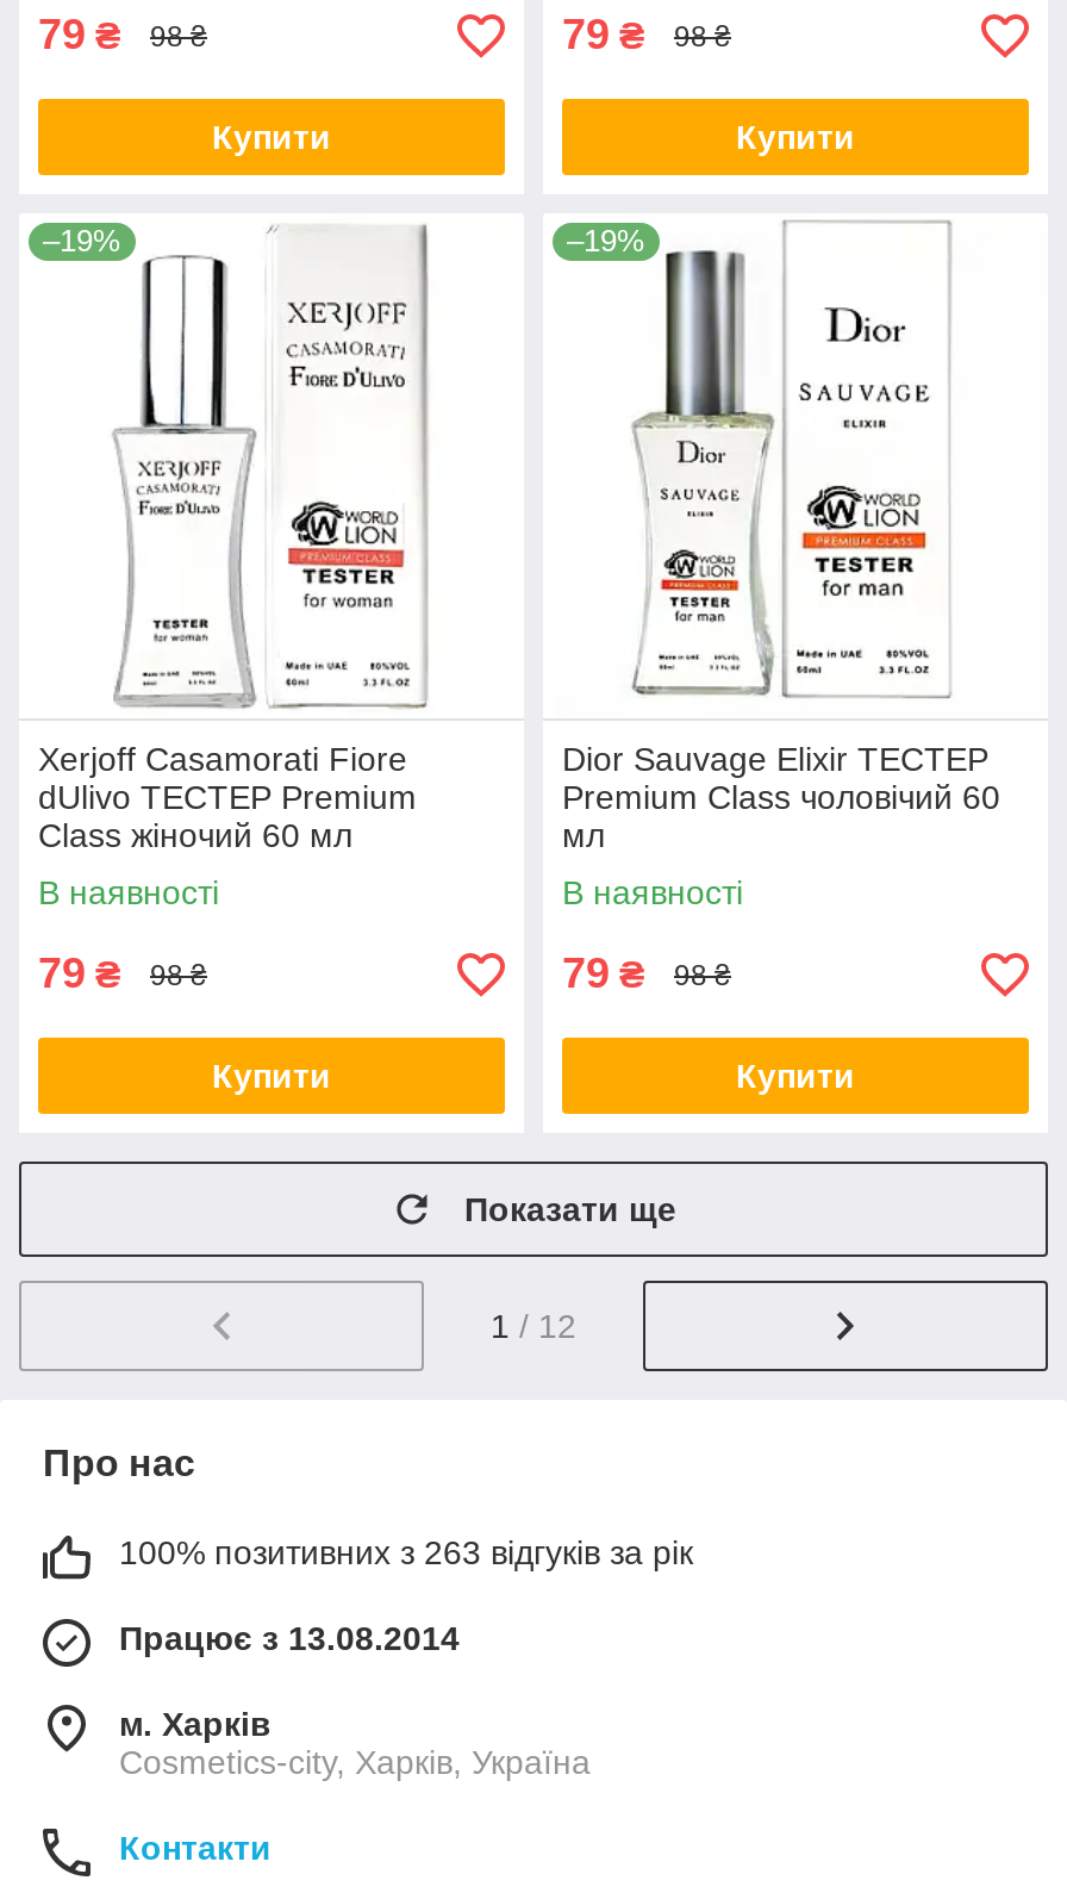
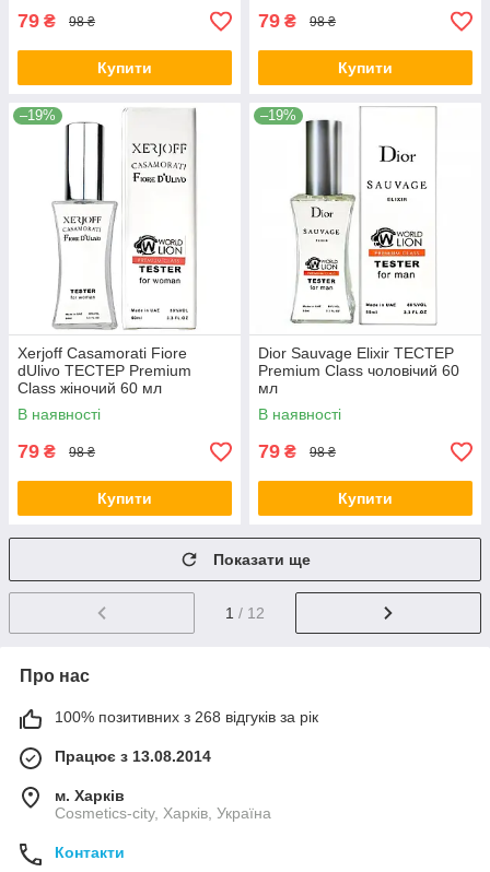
[119,1533,693,1571] 100% позитивних з 263 відгуків за рік -> [55,708,318,726] 100% позитивних з 268 відгуків за рік

